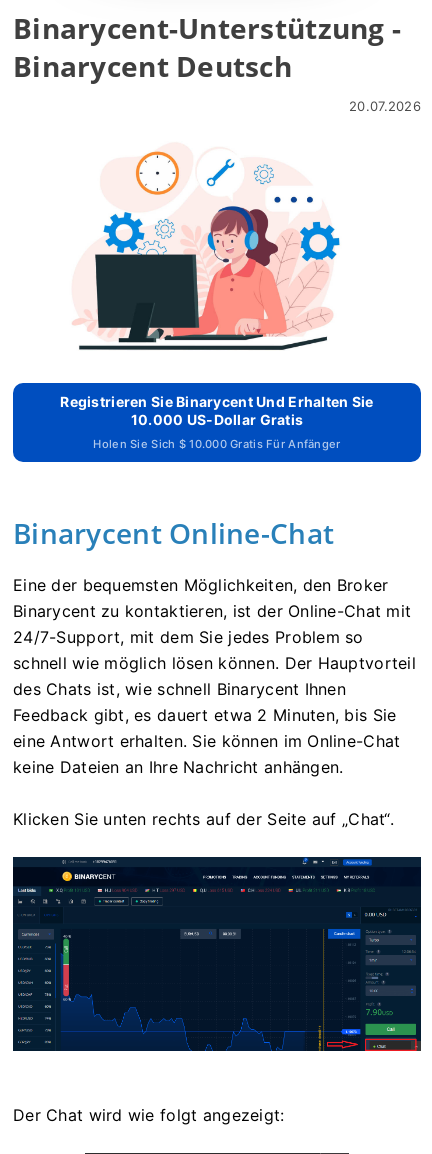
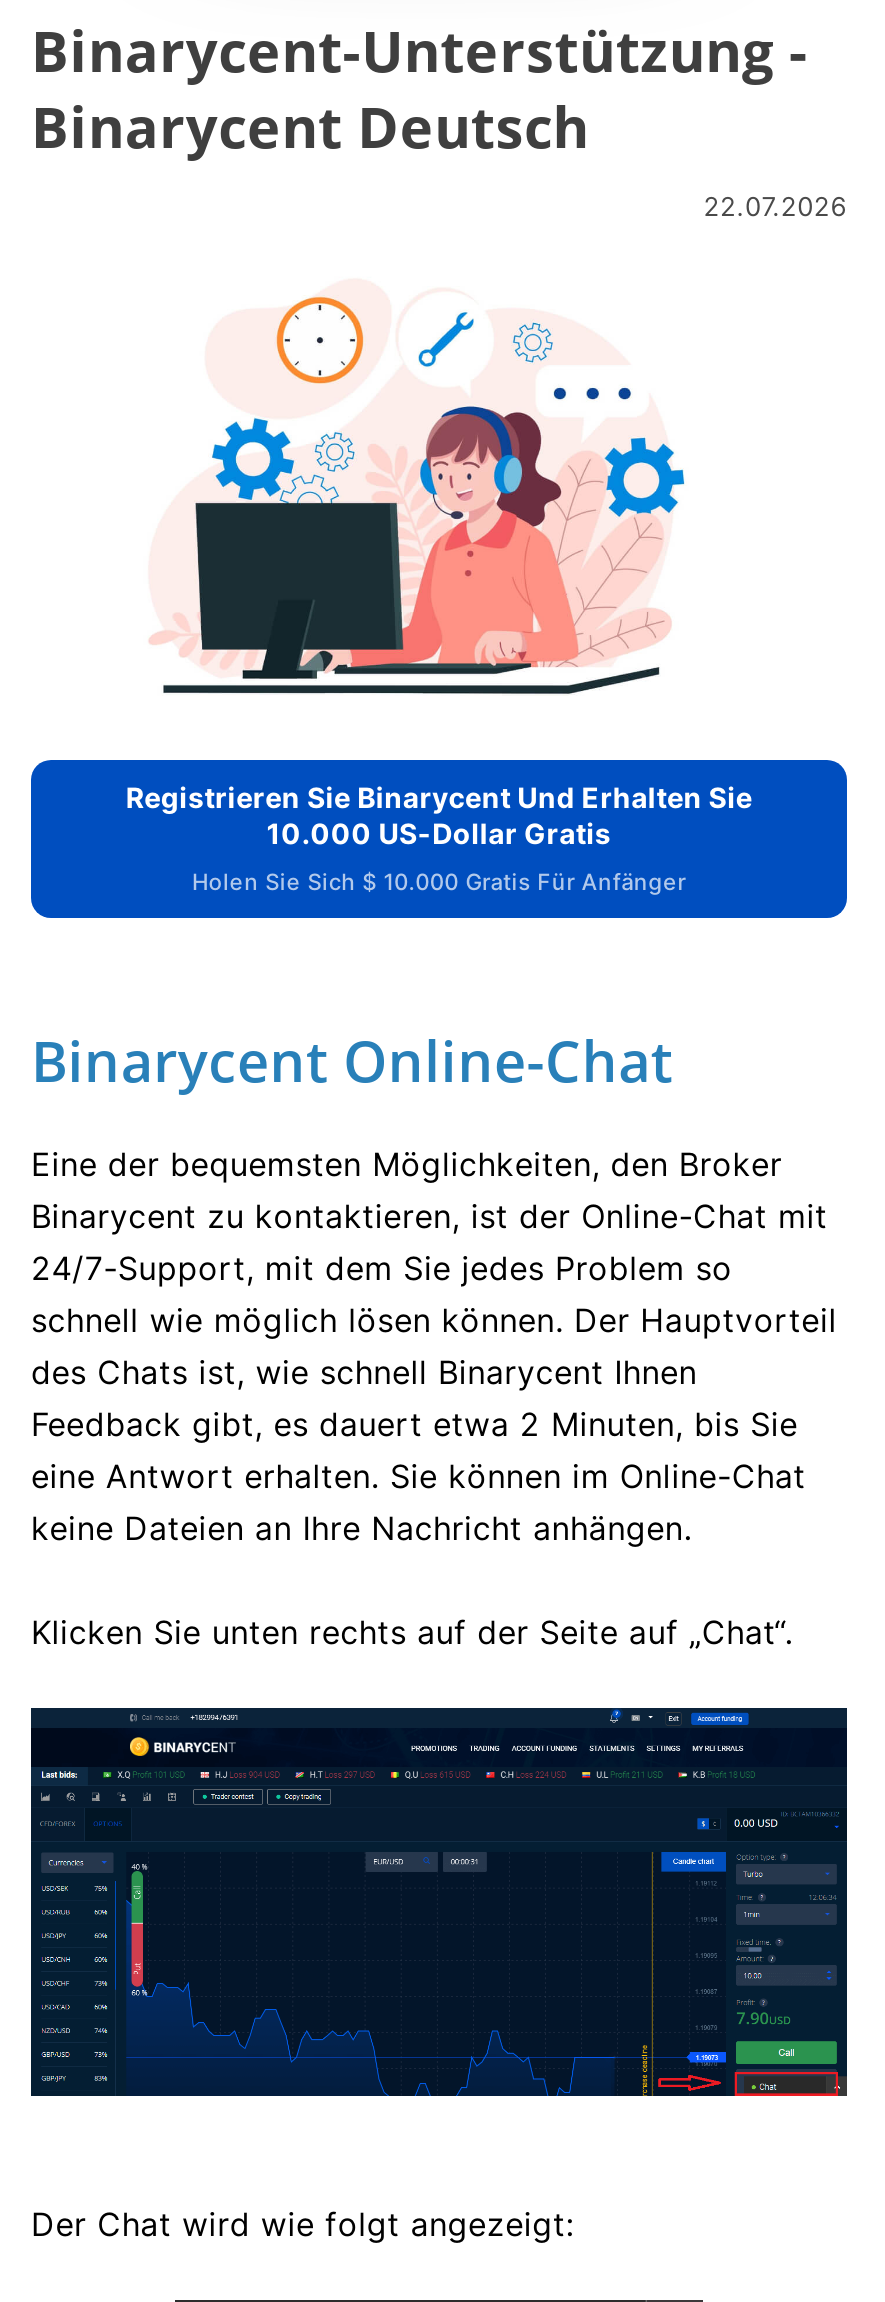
[349,98,421,114] 20.07.2026 -> [703,190,847,222] 22.07.2026

